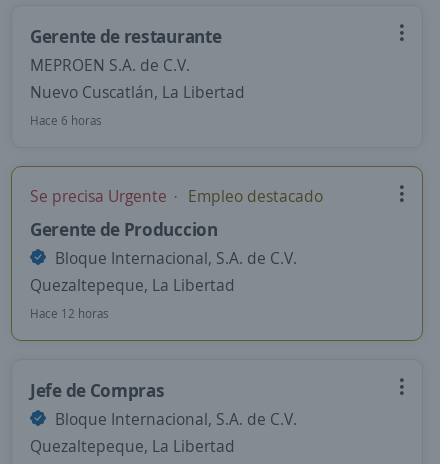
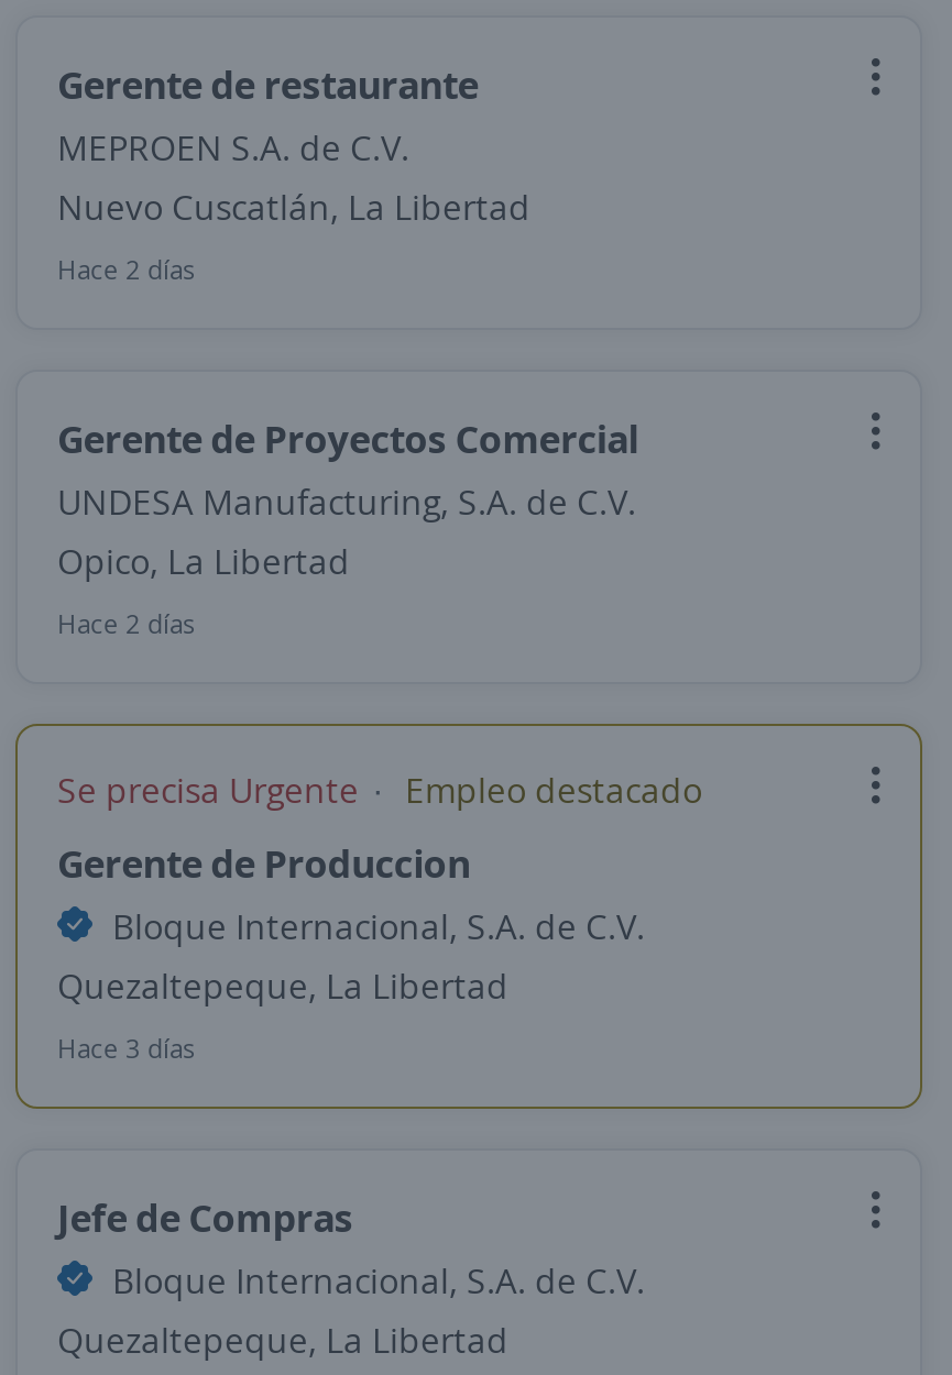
[30,112,102,129] Hace 6 horas -> [57,251,638,642] Hace 2 días | Gerente de Proyectos Comercial | UNDESA Manufacturing, S.A. de C.V. | Opico, La Libertad | Hace 2 días
[30,305,109,322] Hace 12 horas -> [57,1030,196,1067] Hace 3 días

